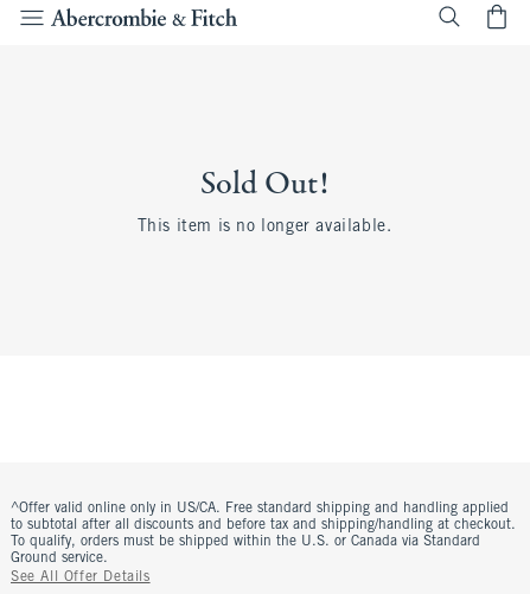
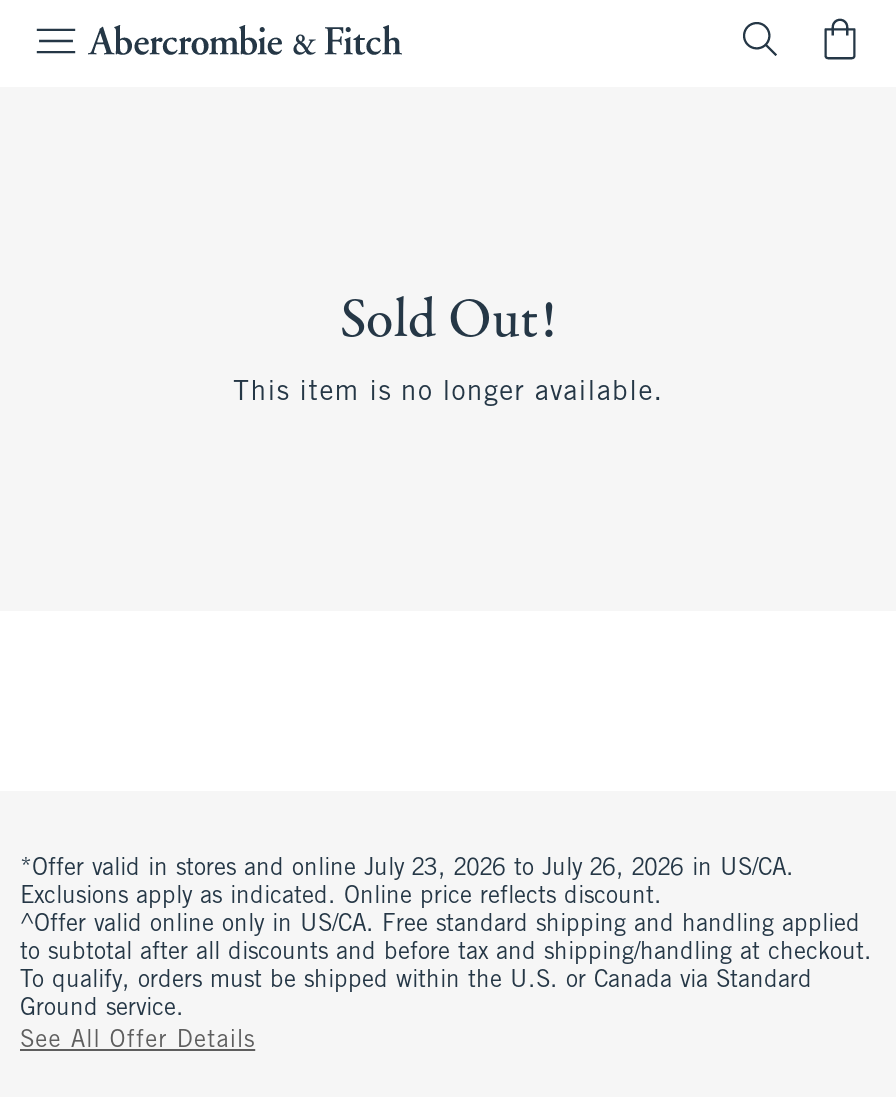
none -> [20,857,794,909] *Offer valid in stores and online July 23, 2026 to July 26, 2026 in US/CA. | Exclusions apply as indicated. Online price reflects discount.

